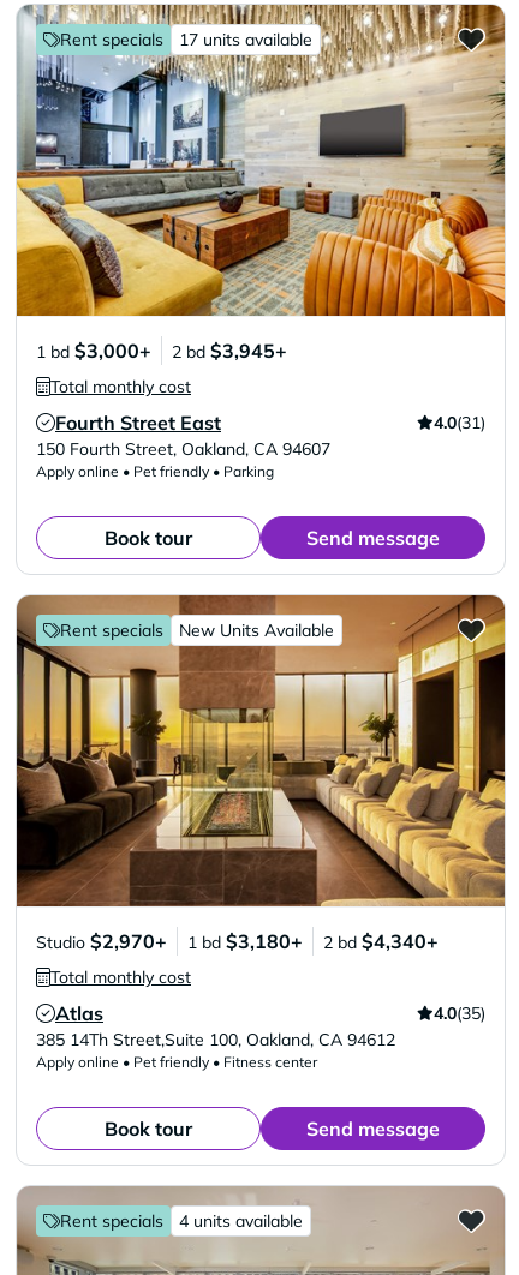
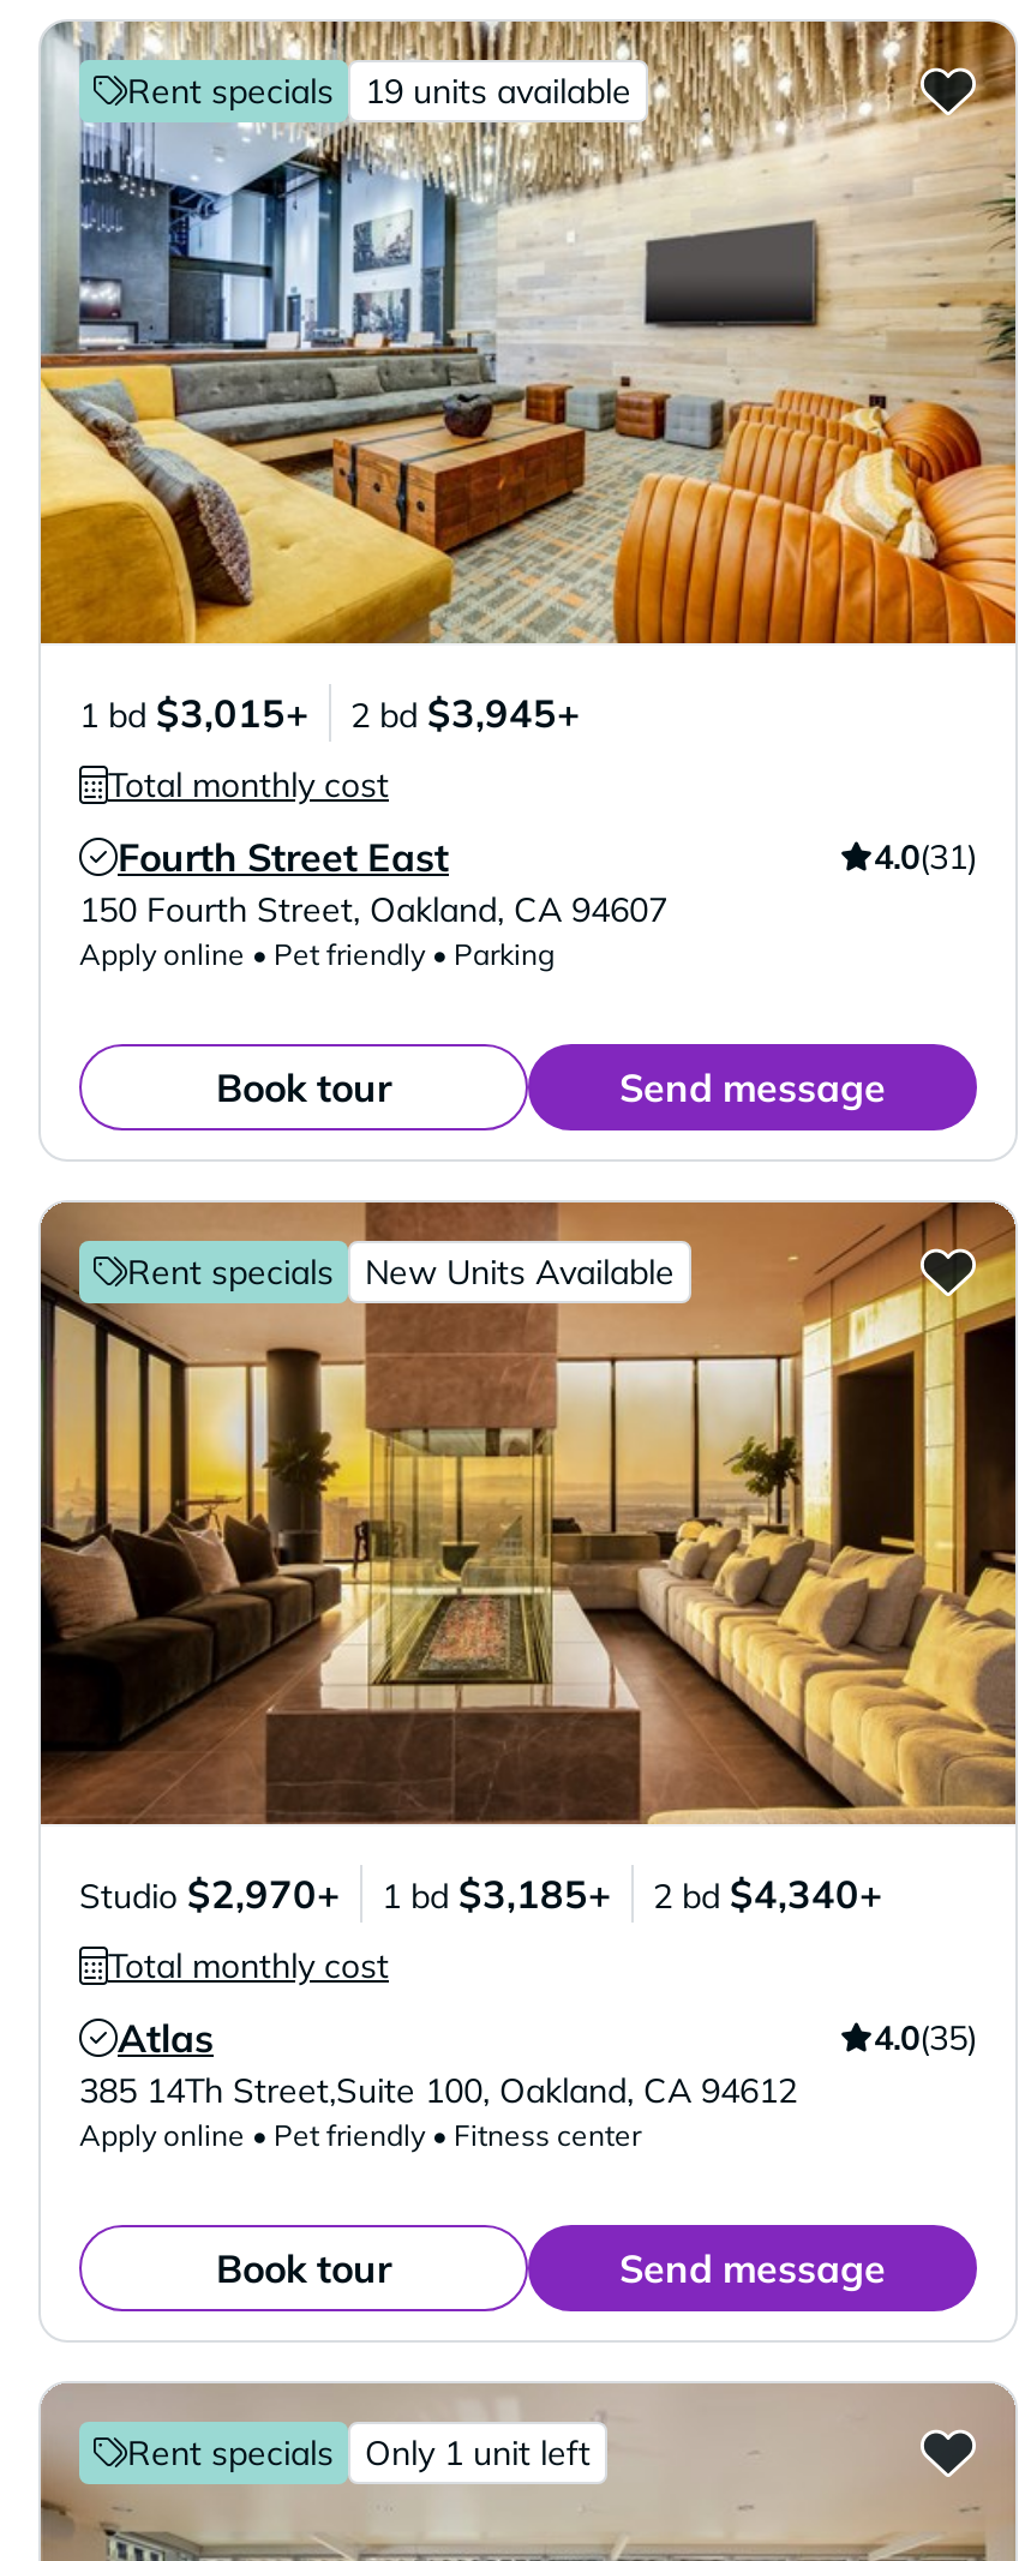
[179,29,312,50] 17 units available -> [365,70,631,113] 19 units available
[36,339,287,363] 1 bd $3,000+ 2 bd $3,945+ -> [79,689,581,737] 1 bd $3,015+ 2 bd $3,945+
[36,929,439,953] Studio $2,970+ 1 bd $3,180+ 2 bd $4,340+ -> [79,1870,883,1918] Studio $2,970+ 1 bd $3,185+ 2 bd $4,340+
[179,1210,303,1232] 4 units available -> [365,2431,591,2475] Only 1 unit left

